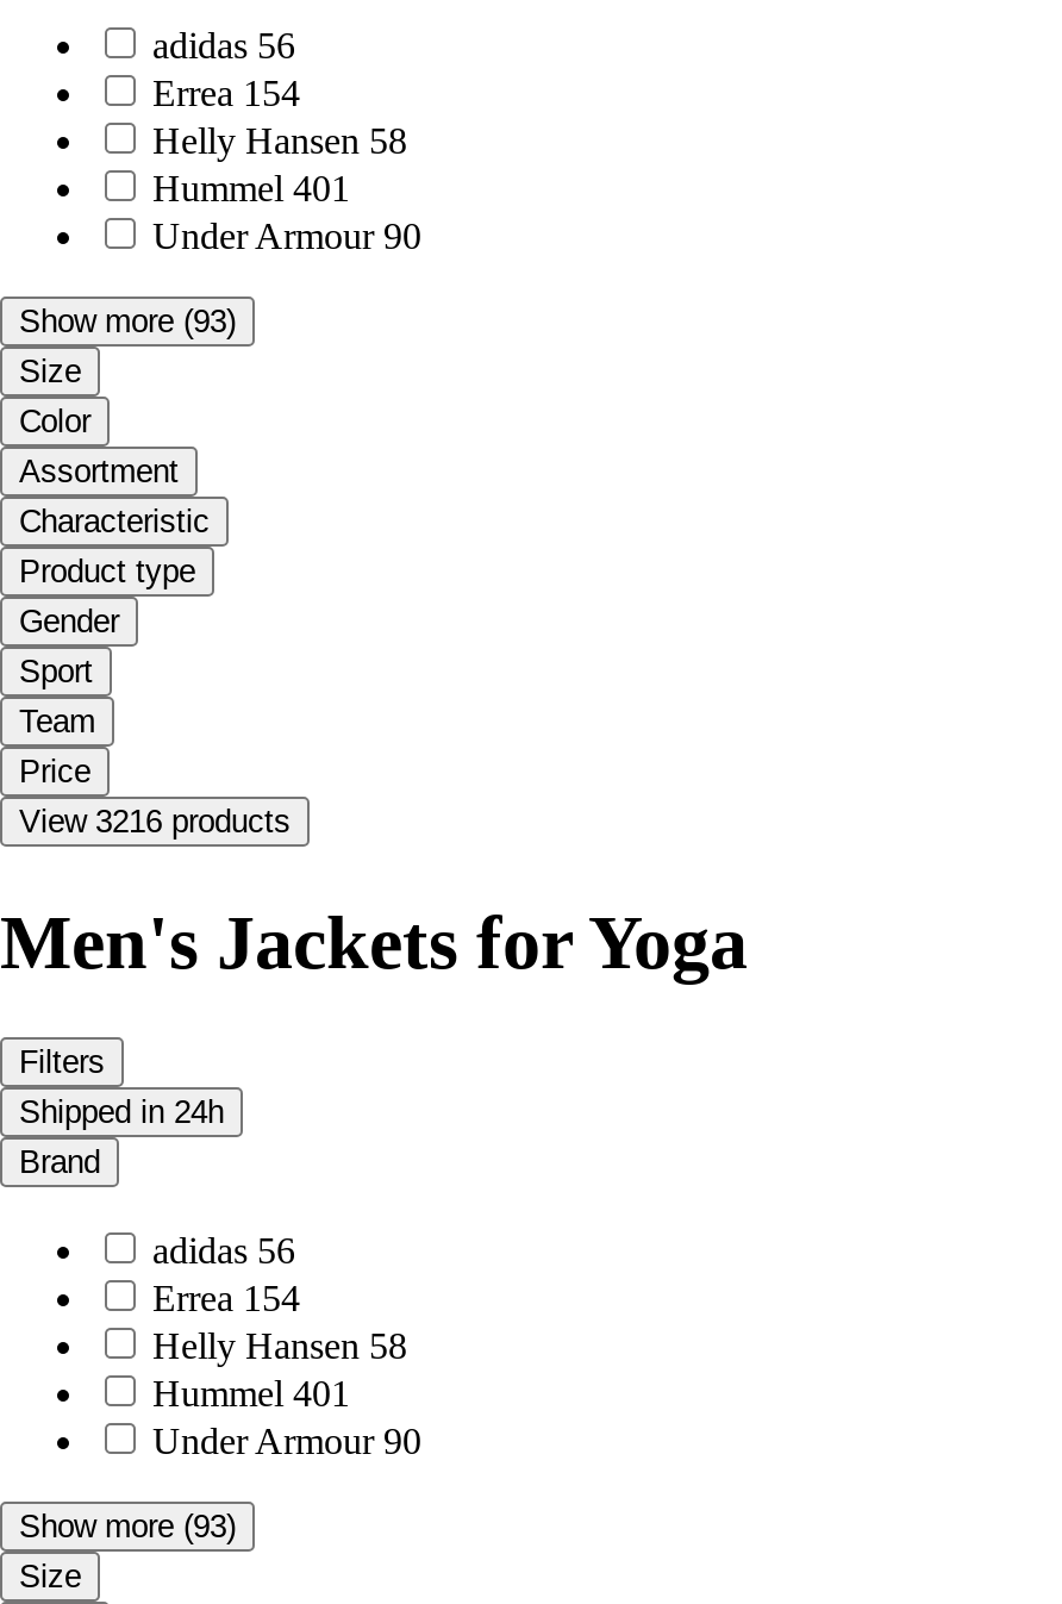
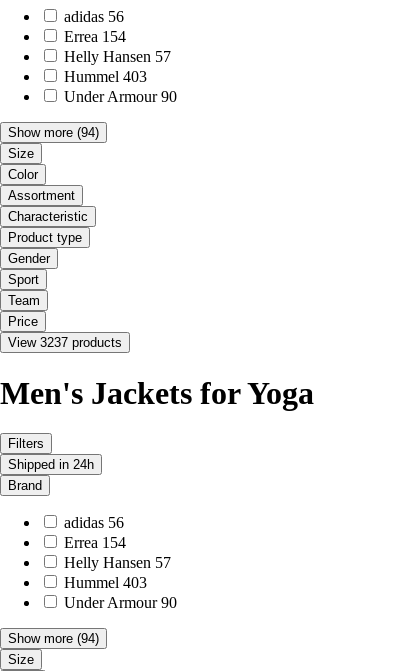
[152,121,407,162] Helly Hansen 58 -> [64,48,171,65] Helly Hansen 57
[152,169,350,210] Hummel 401 -> [64,68,147,85] Hummel 403
[19,305,236,341] Show more (93) -> [8,125,99,140] Show more (94)
[19,805,291,841] View 3216 products -> [8,335,122,350] View 3237 products
[152,1326,407,1367] Helly Hansen 58 -> [64,554,171,571] Helly Hansen 57
[152,1374,350,1414] Hummel 401 -> [64,574,147,591] Hummel 403
[19,1510,236,1545] Show more (93) -> [8,631,99,646] Show more (94)

